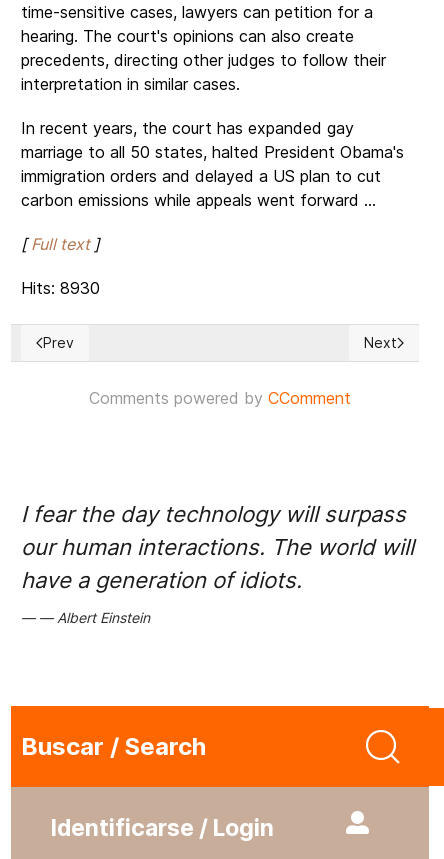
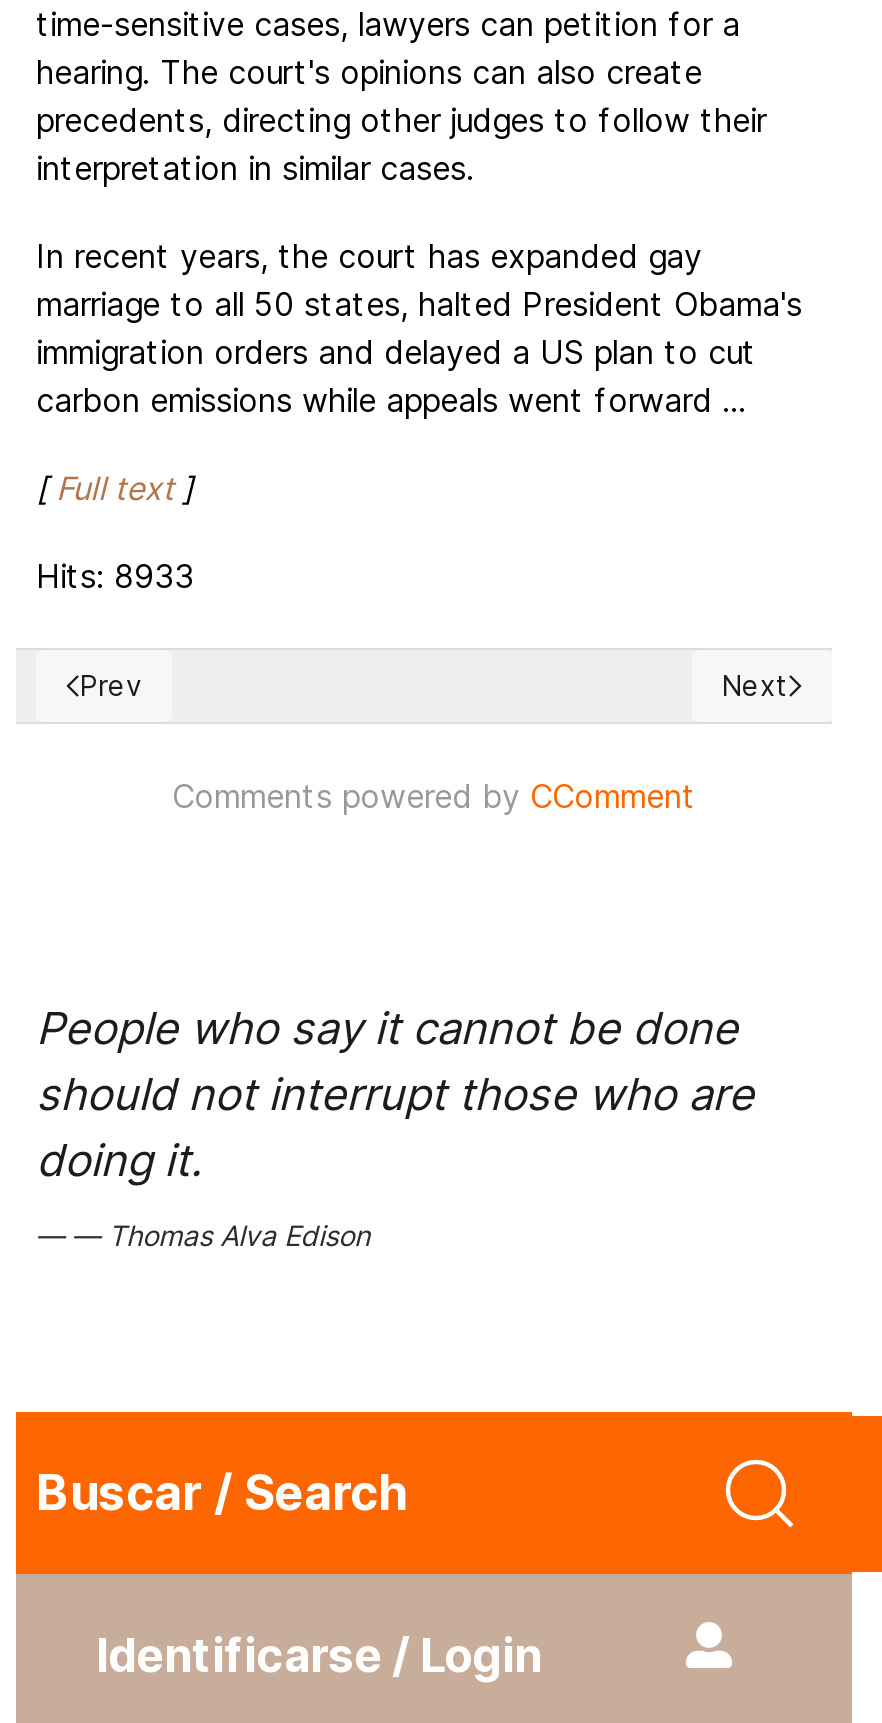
[21,278,100,298] Hits: 8930 -> [36,556,194,596] Hits: 8933
[21,501,414,593] I fear the day technology will surpass | our human interactions. The world will | have a generation of idiots. -> [36,1002,754,1186] People who say it cannot be done | should not interrupt those who are | doing it.
[57,609,150,626] Albert Einstein -> [108,1218,370,1252] Thomas Alva Edison

